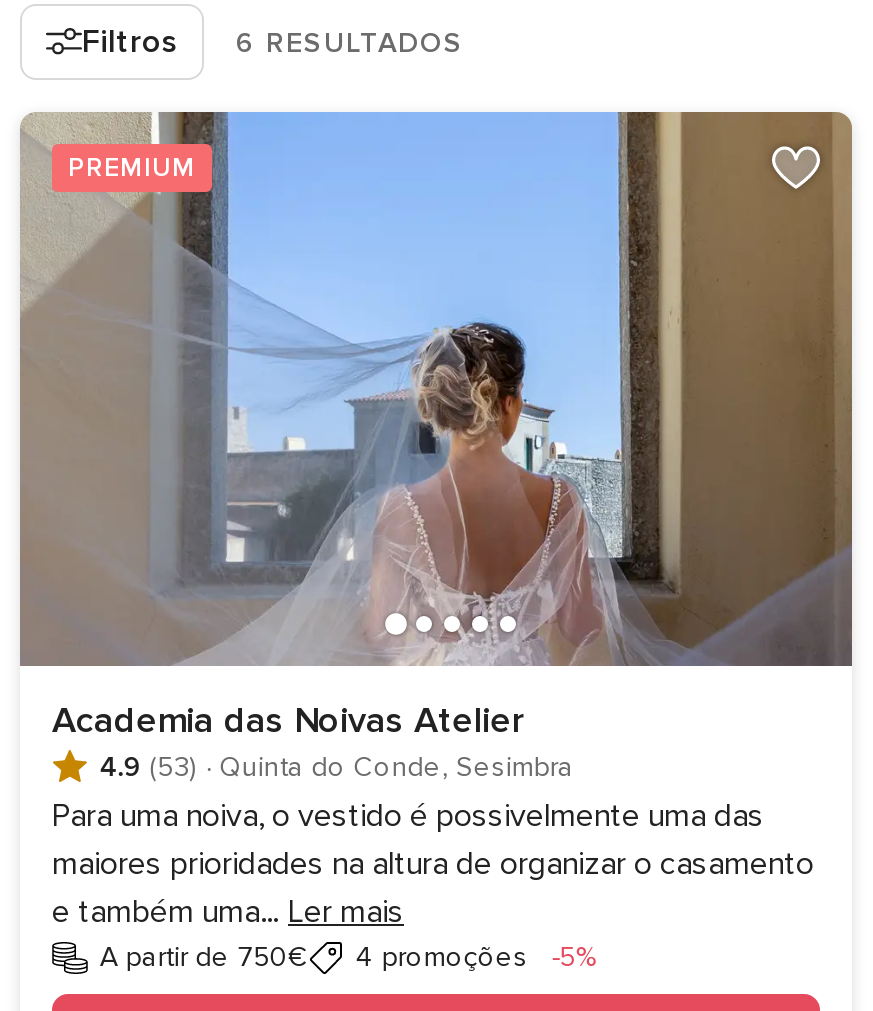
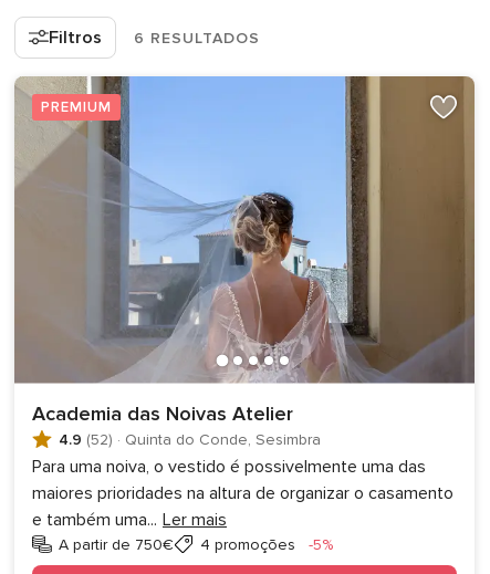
[100,751,574,785] 4.9 (53) · Quinta do Conde, Sesimbra -> [59,430,321,448] 4.9 (52) · Quinta do Conde, Sesimbra

